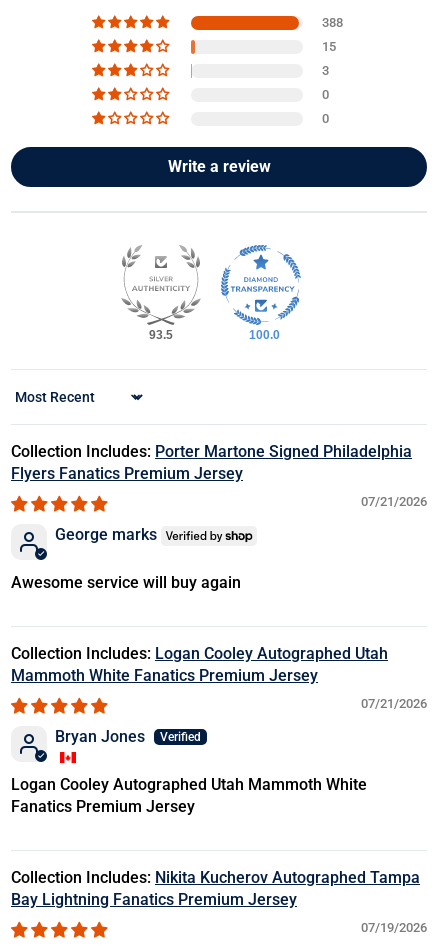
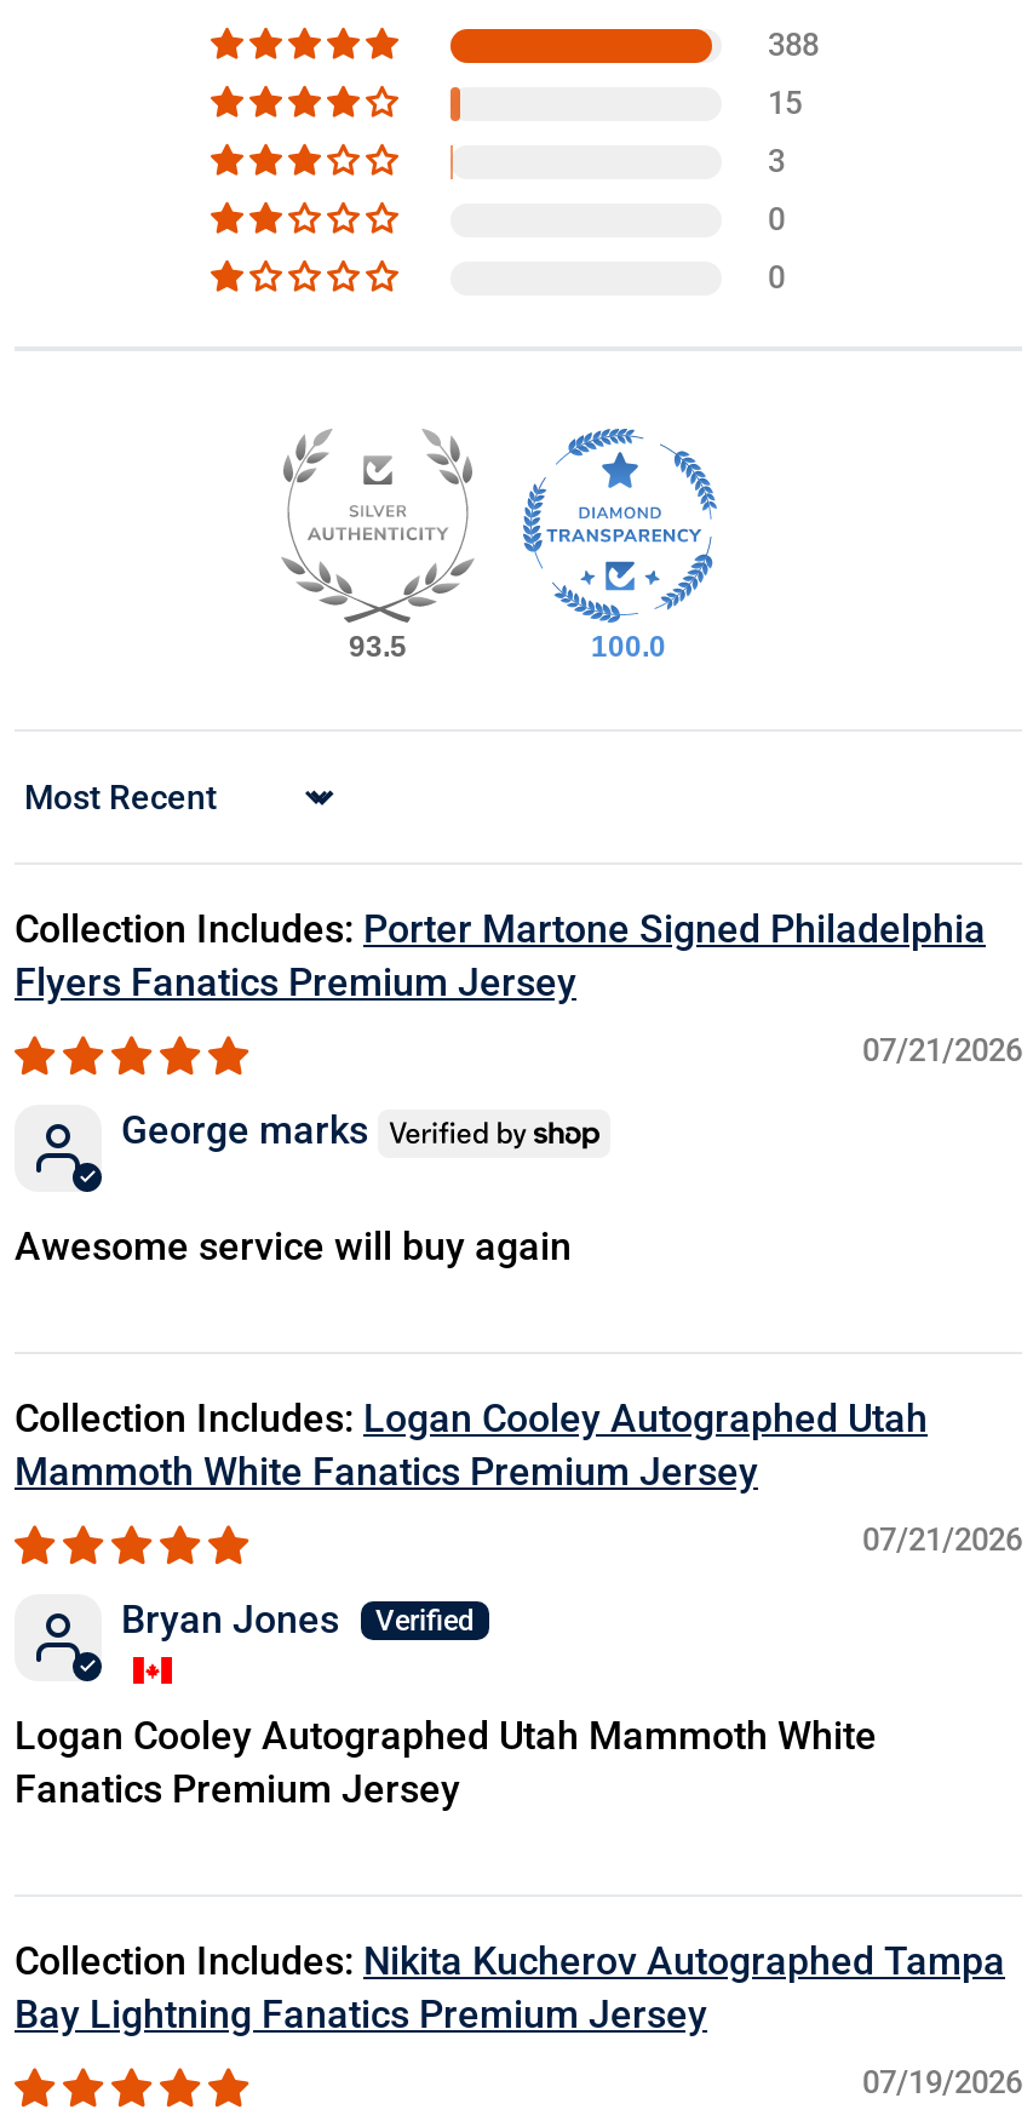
[167,157,270,176] Write a review -> none

